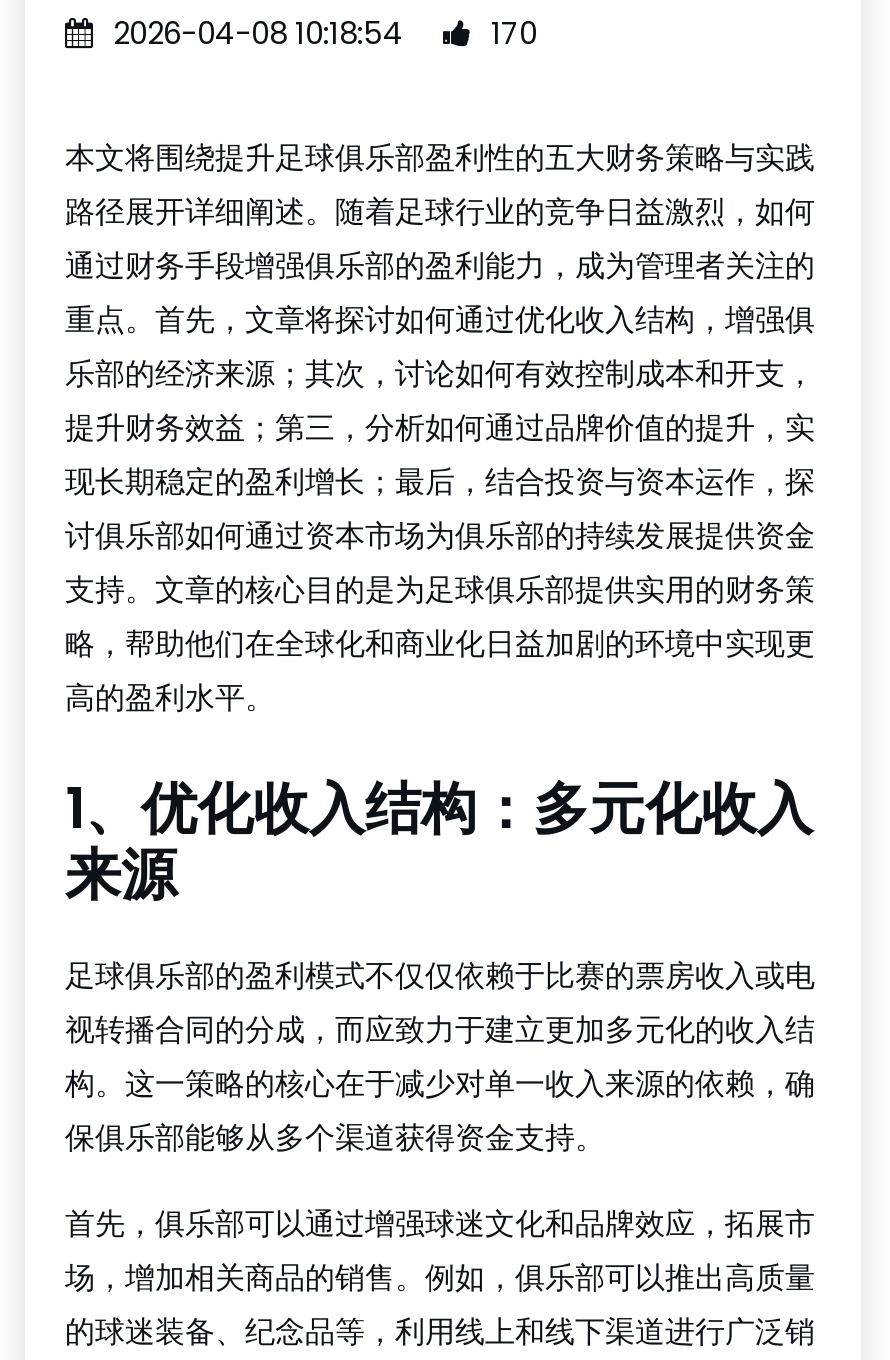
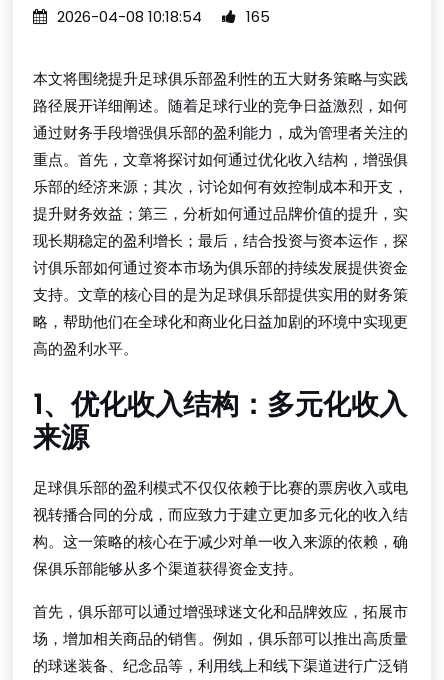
[113,12,537,54] 2026-04-08 10:18:54 170 -> [57,6,270,27] 2026-04-08 10:18:54 165

